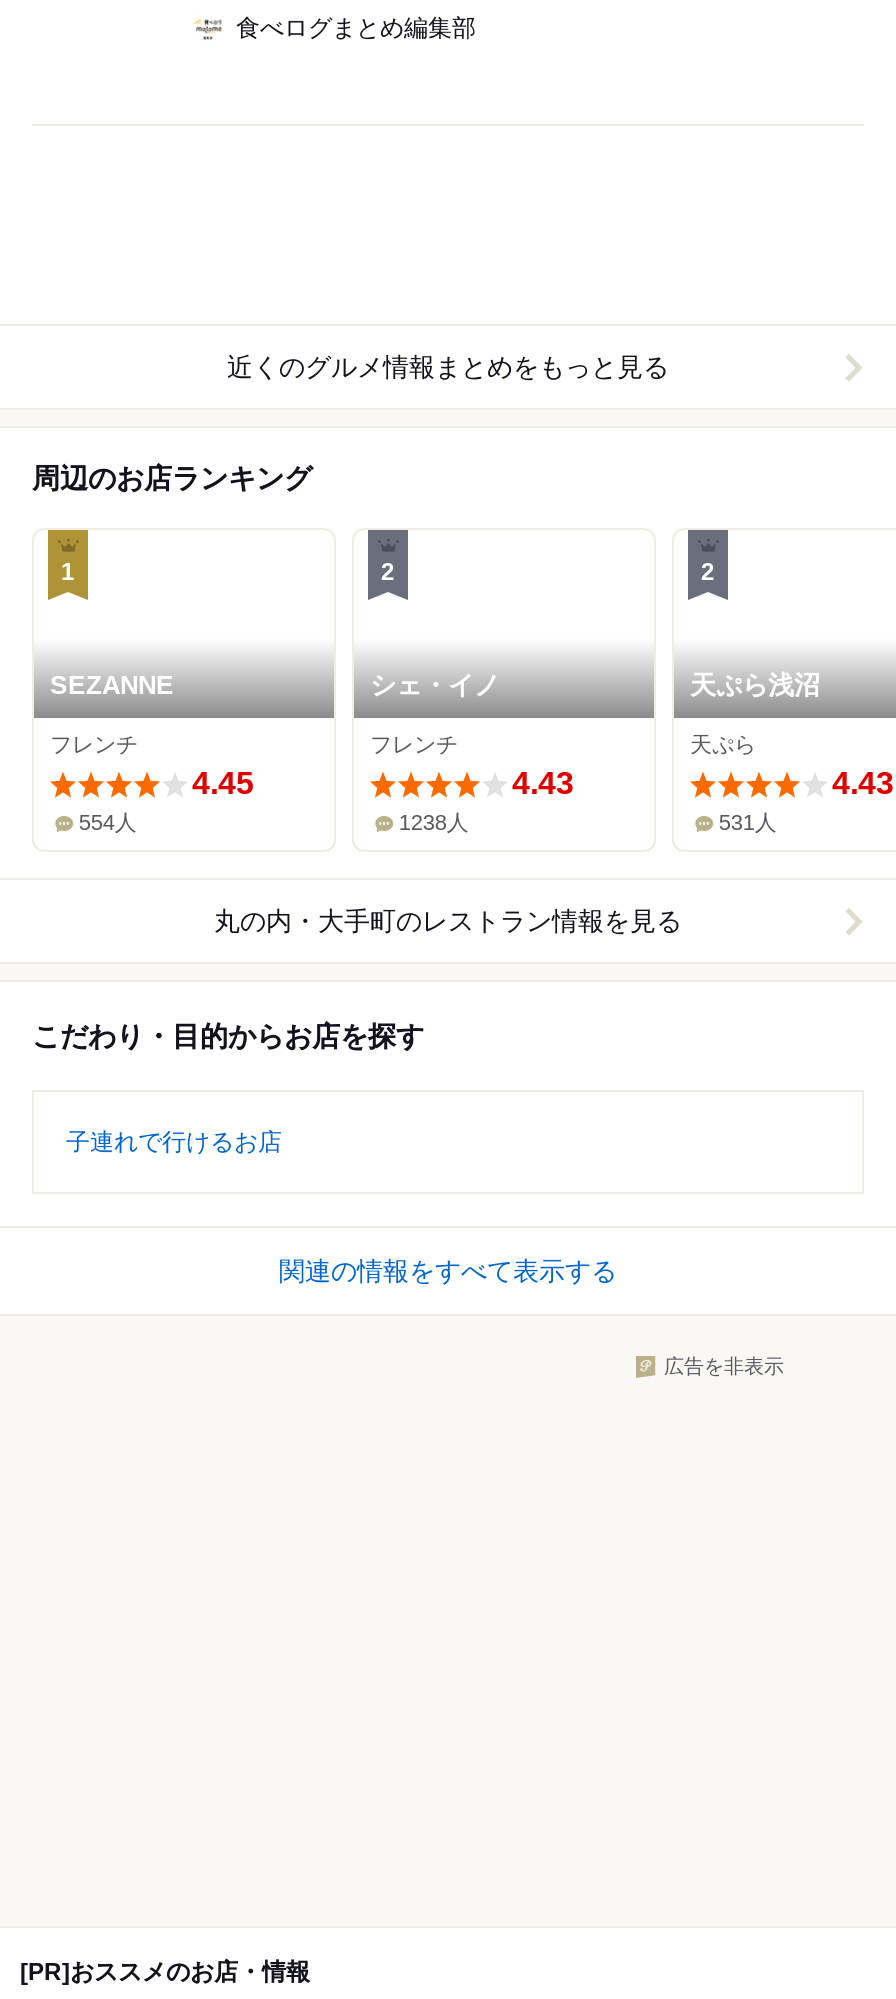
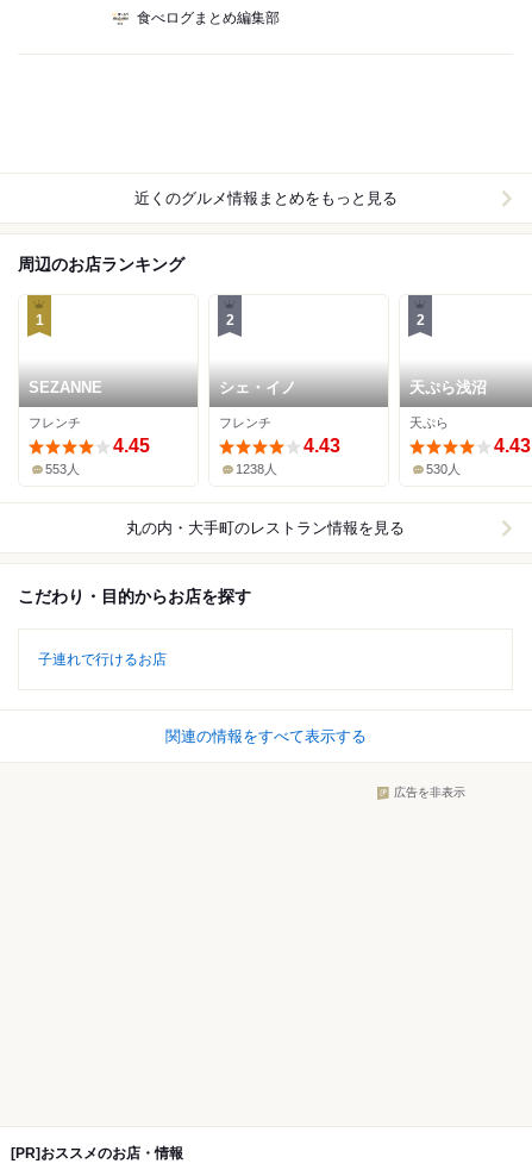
[79,811,137,835] 554人 -> [46,462,80,476] 553人
[719,811,777,835] 531人 -> [427,462,461,476] 530人

